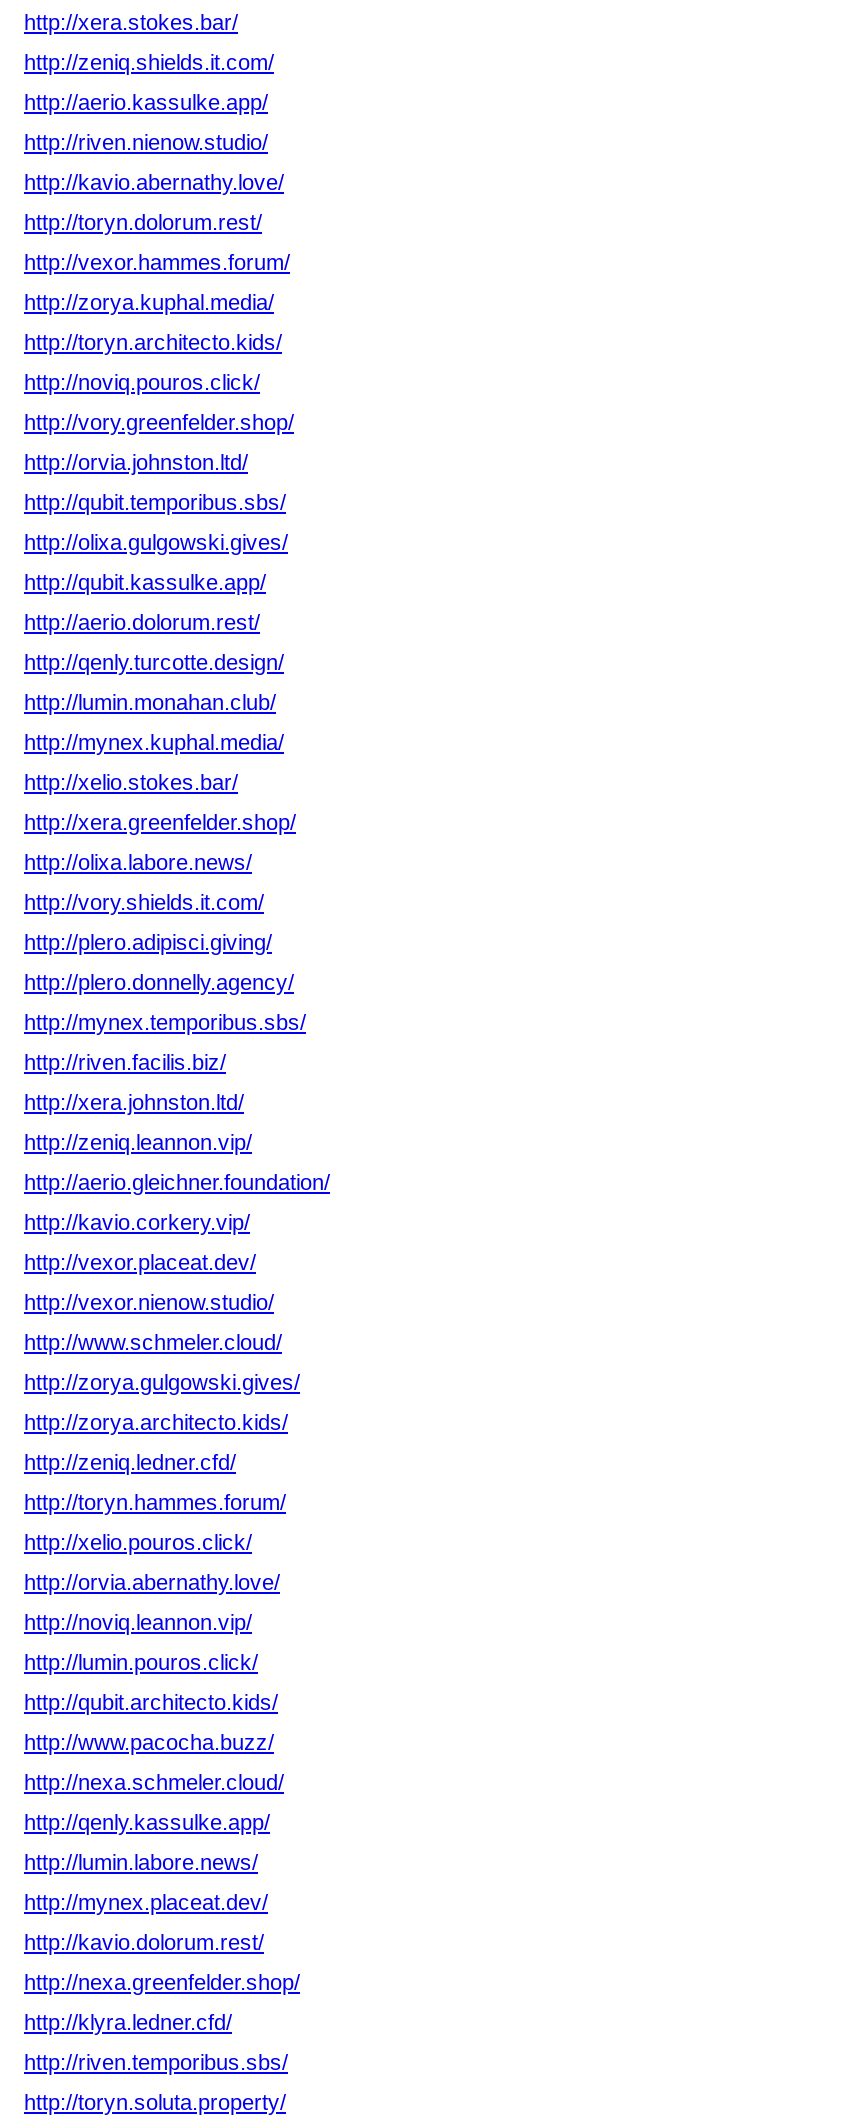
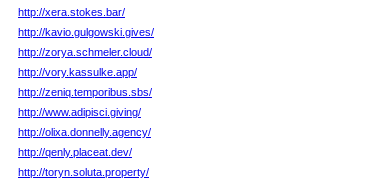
[24,50,330,2074] http://zeniq.shields.it.com/ | http://aerio.kassulke.app/ | http://riven.nienow.studio/ | http://kavio.abernathy.love/ | http://toryn.dolorum.rest/ | http://vexor.hammes.forum/ | http://zorya.kuphal.media/ | http://toryn.architecto.kids/ | http://noviq.pouros.click/ | http://vory.greenfelder.shop/ | http://orvia.johnston.ltd/ | http://qubit.temporibus.sbs/ | http://olixa.gulgowski.gives/ | http://qubit.kassulke.app/ | http://aerio.dolorum.rest/ | http://qenly.turcotte.design/ | http://lumin.monahan.club/ | http://mynex.kuphal.media/ | http://xelio.stokes.bar/ | http://xera.greenfelder.shop/ | http://olixa.labore.news/ | http://vory.shields.it.com/ | http://plero.adipisci.giving/ | http://plero.donnelly.agency/ | http://mynex.temporibus.sbs/ | http://riven.facilis.biz/ | http://xera.johnston.ltd/ | http://zeniq.leannon.vip/ | http://aerio.gleichner.foundation/ | http://kavio.corkery.vip/ | http://vexor.placeat.dev/ | http://vexor.nienow.studio/ | http://www.schmeler.cloud/ | http://zorya.gulgowski.gives/ | http://zorya.architecto.kids/ | http://zeniq.ledner.cfd/ | http://toryn.hammes.forum/ | http://xelio.pouros.click/ | http://orvia.abernathy.love/ | http://noviq.leannon.vip/ | http://lumin.pouros.click/ | http://qubit.architecto.kids/ | http://www.pacocha.buzz/ | http://nexa.schmeler.cloud/ | http://qenly.kassulke.app/ | http://lumin.labore.news/ | http://mynex.placeat.dev/ | http://kavio.dolorum.rest/ | http://nexa.greenfelder.shop/ | http://klyra.ledner.cfd/ | http://riven.temporibus.sbs/ -> [18,26,154,158] http://kavio.gulgowski.gives/ | http://zorya.schmeler.cloud/ | http://vory.kassulke.app/ | http://zeniq.temporibus.sbs/ | http://www.adipisci.giving/ | http://olixa.donnelly.agency/ | http://qenly.placeat.dev/

